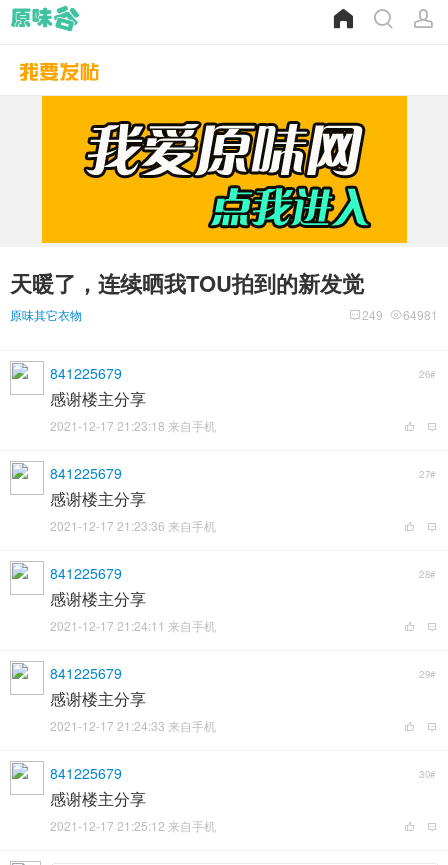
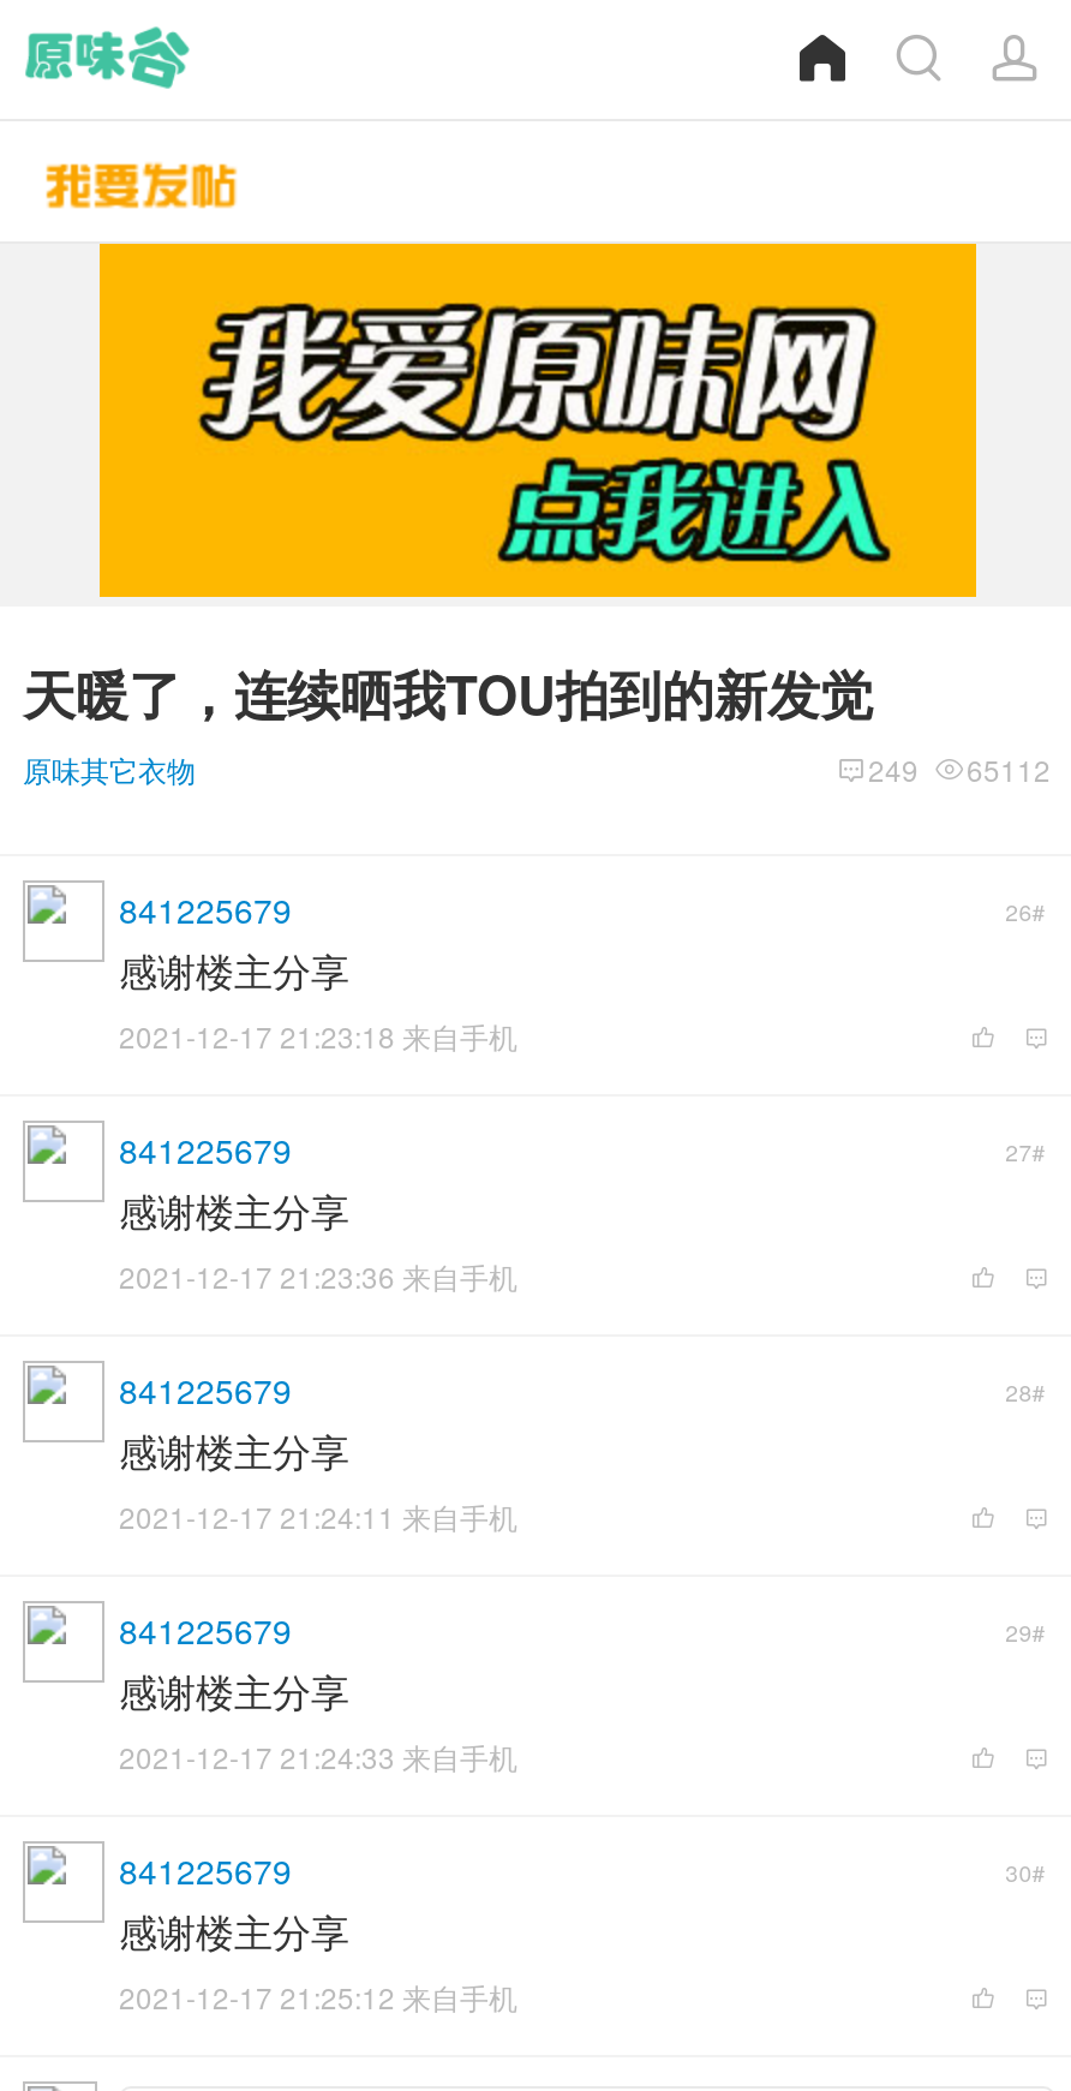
[362,306,438,323] 249 64981 -> [868,748,1051,789] 249 65112

